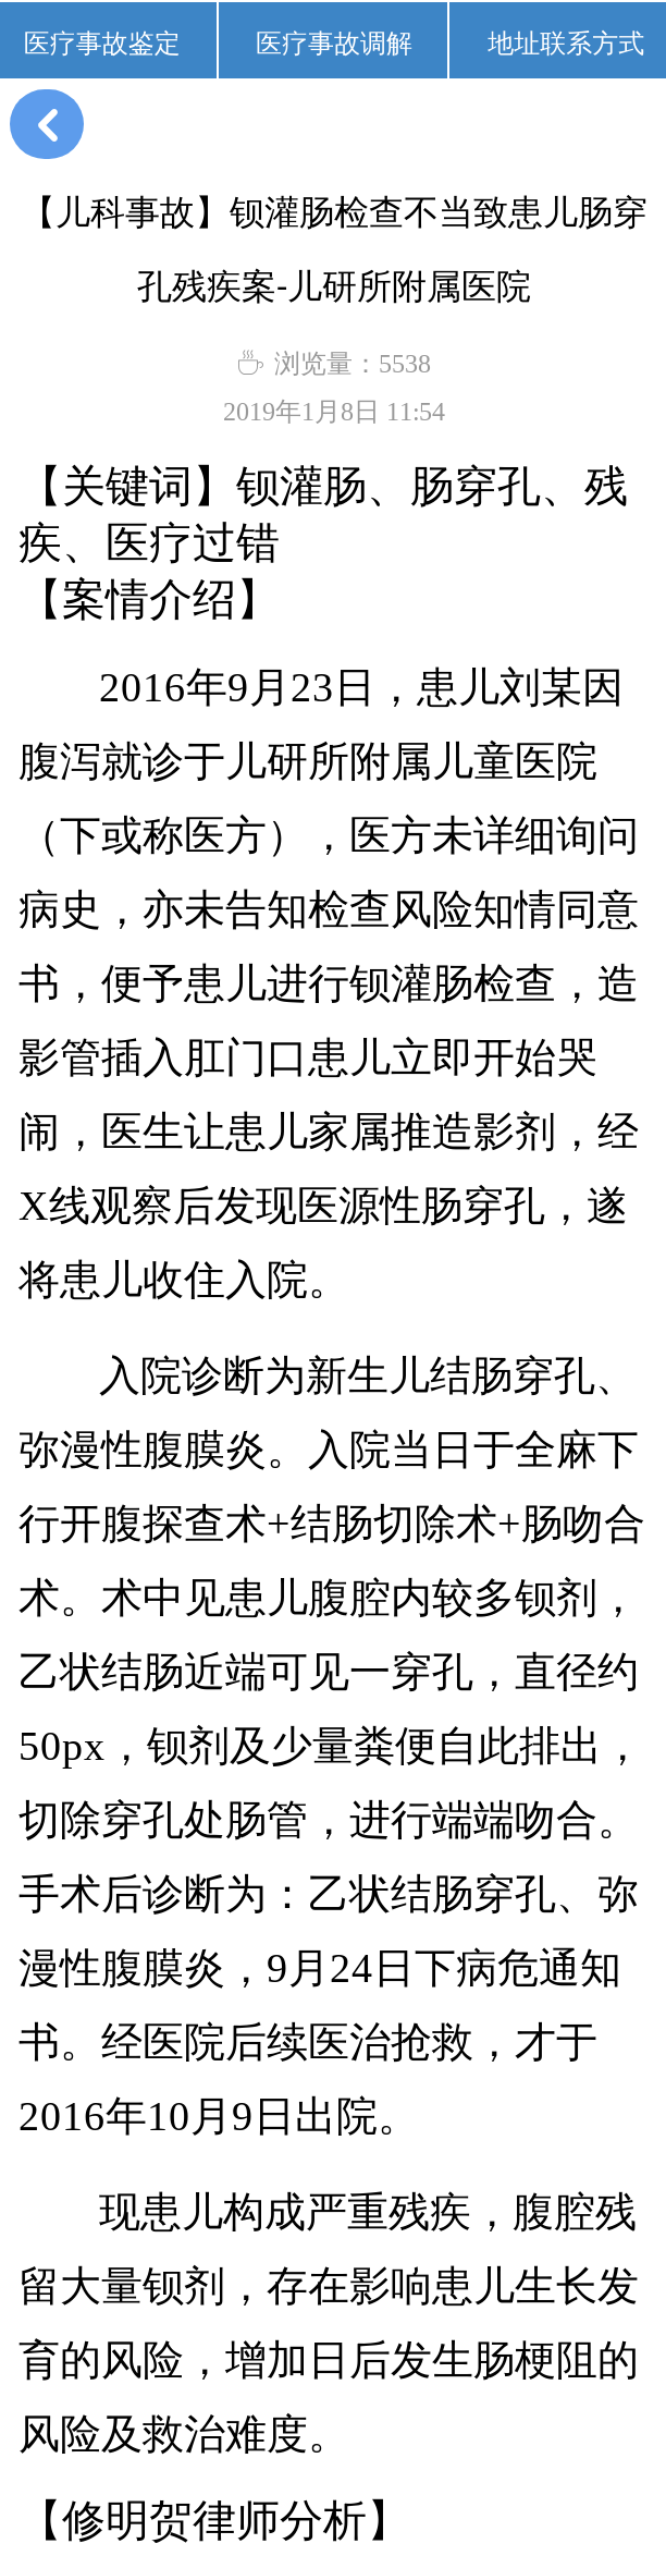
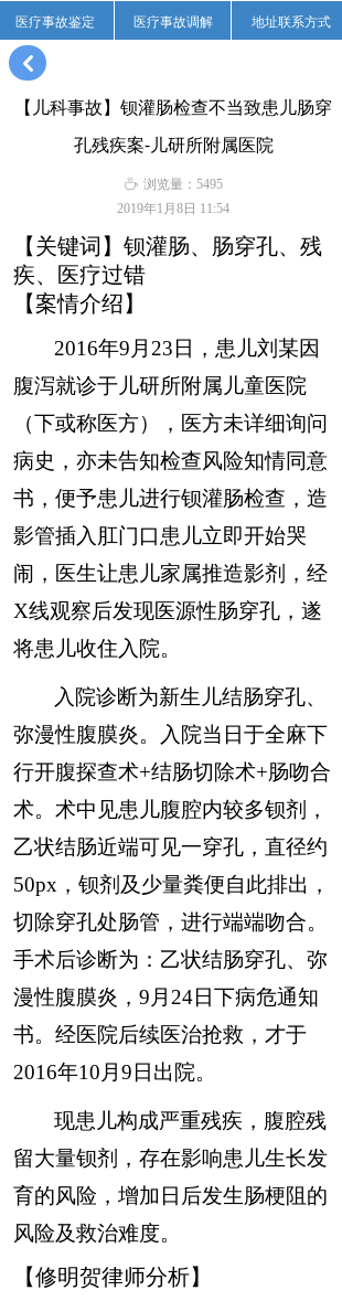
[237,348,431,379] ꄘ 浏览量：5538 -> [124,177,222,192] ꄘ 浏览量：5495

